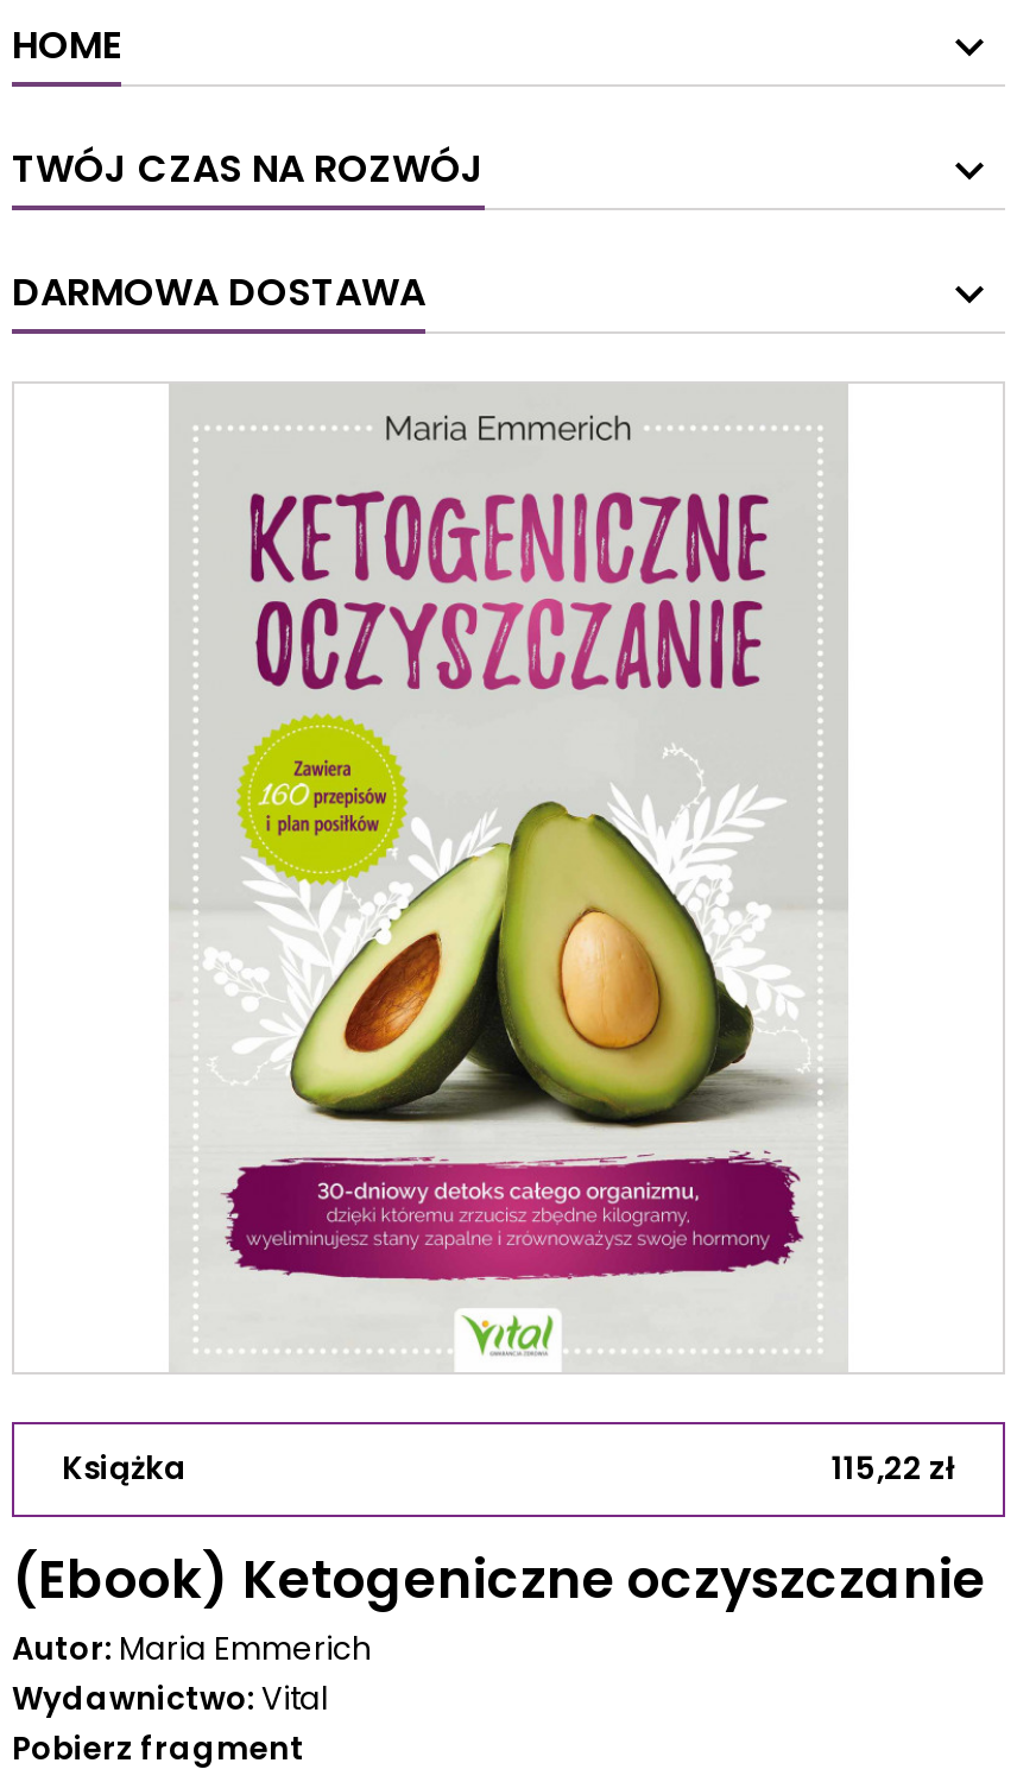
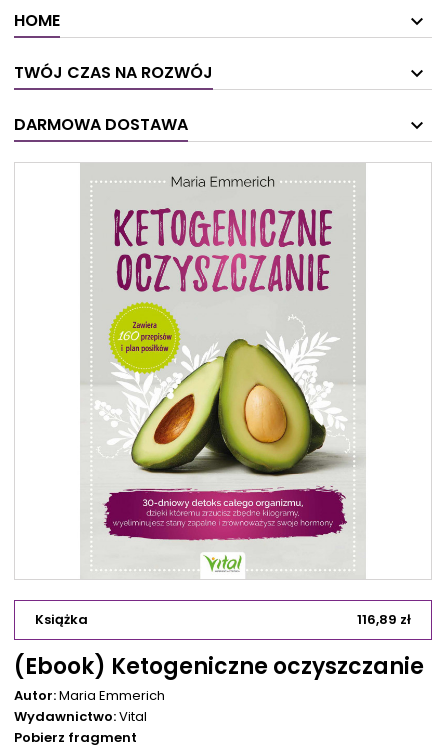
[832,1446,955,1491] 115,22 zł -> [357,610,411,629] 116,89 zł

